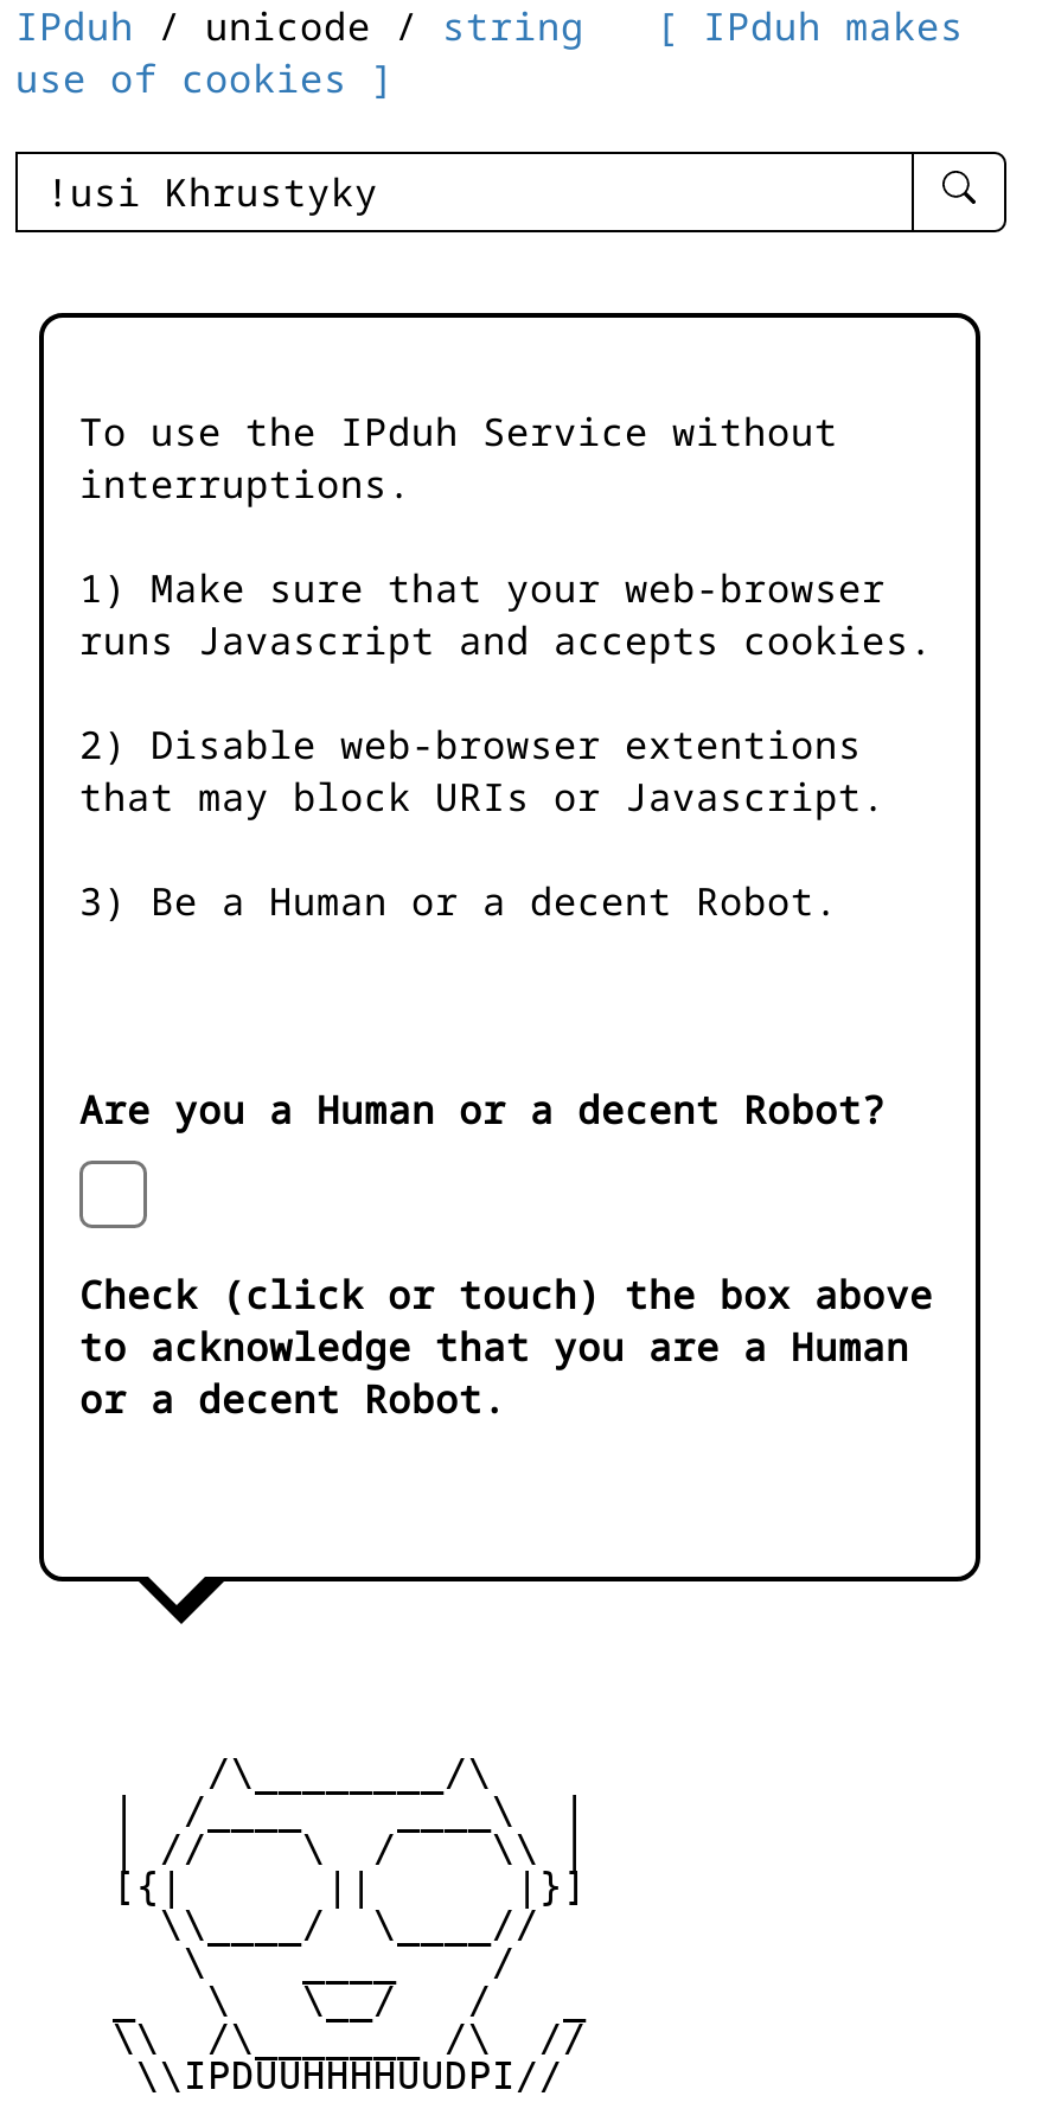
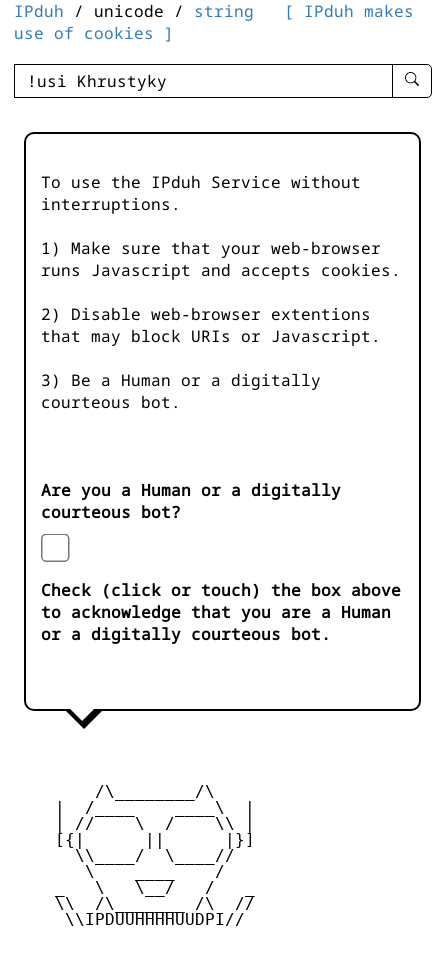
[79,875,838,928] 3) Be a Human or a decent Robot. -> [41,369,321,413] 3) Be a Human or a digitally | courteous bot.
[79,1084,886,1136] Are you a Human or a decent Robot? -> [41,479,341,523] Are you a Human or a digitally | courteous bot?
[79,1373,506,1425] or a decent Robot. -> [41,623,331,645] or a digitally courteous bot.

